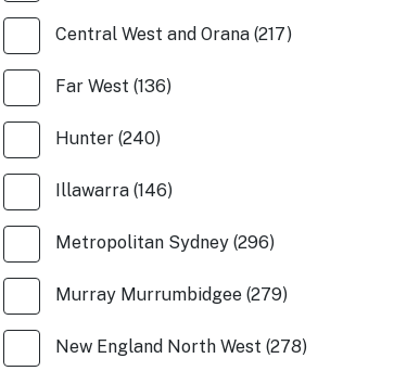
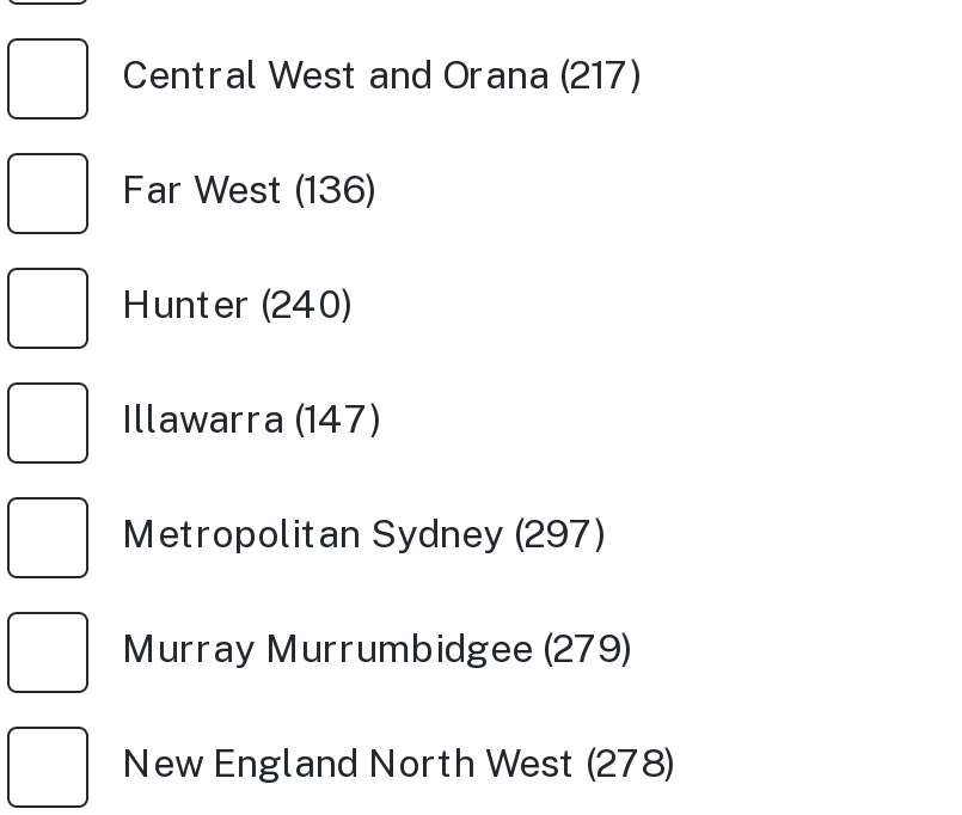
[55,180,173,201] Illawarra (146) -> [122,397,382,442] Illawarra (147)
[55,232,275,253] Metropolitan Sydney (296) -> [122,511,607,557] Metropolitan Sydney (297)

